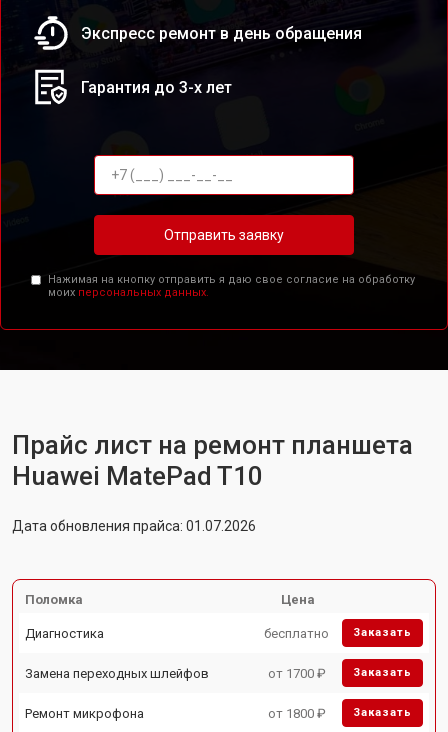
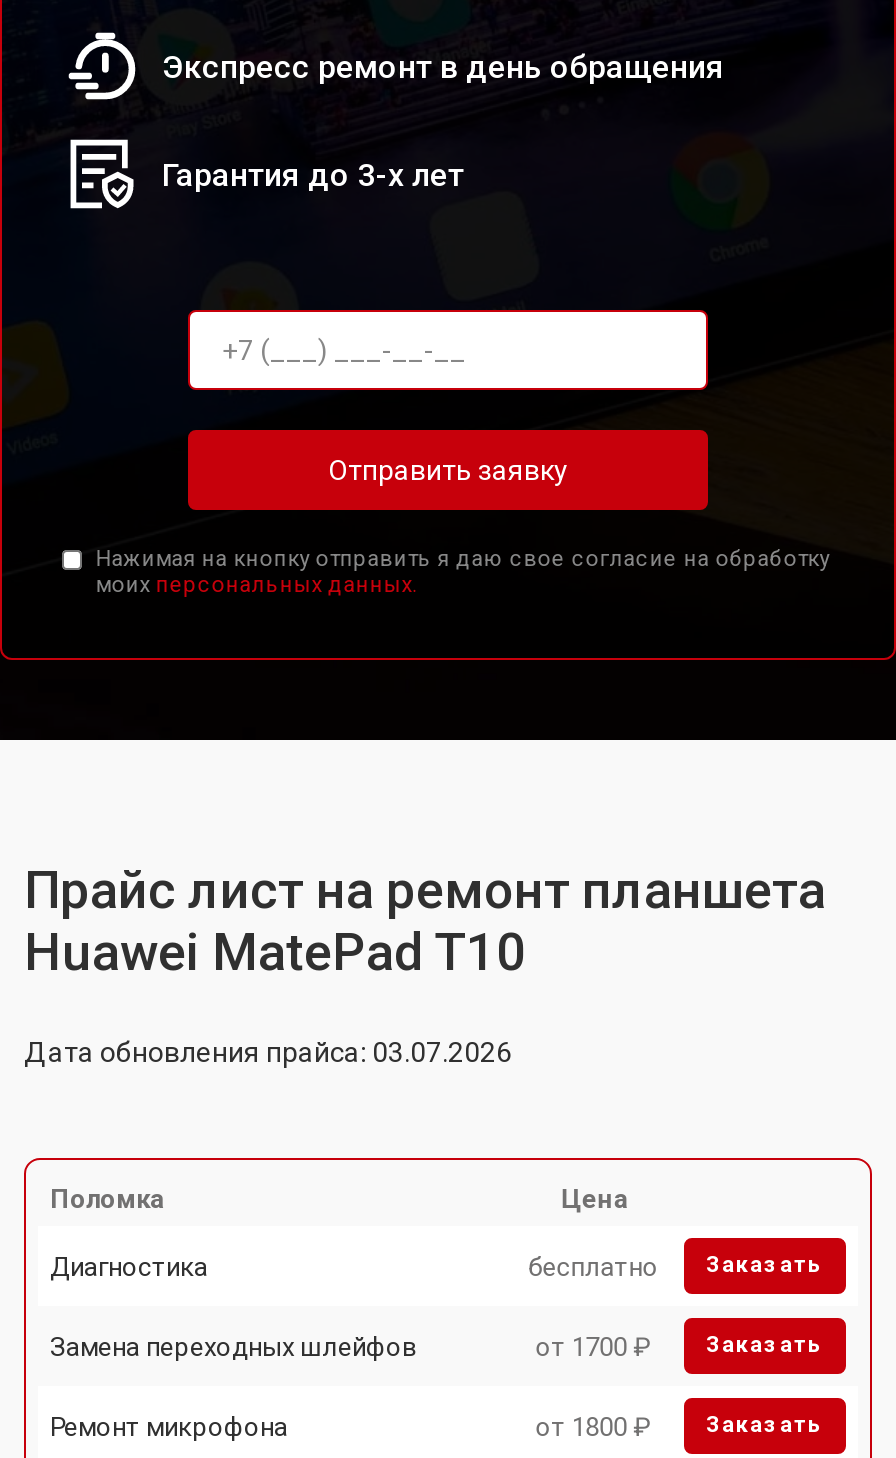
[12,518,256,534] Дата обновления прайса: 01.07.2026 -> [24,1036,512,1068] Дата обновления прайса: 03.07.2026

